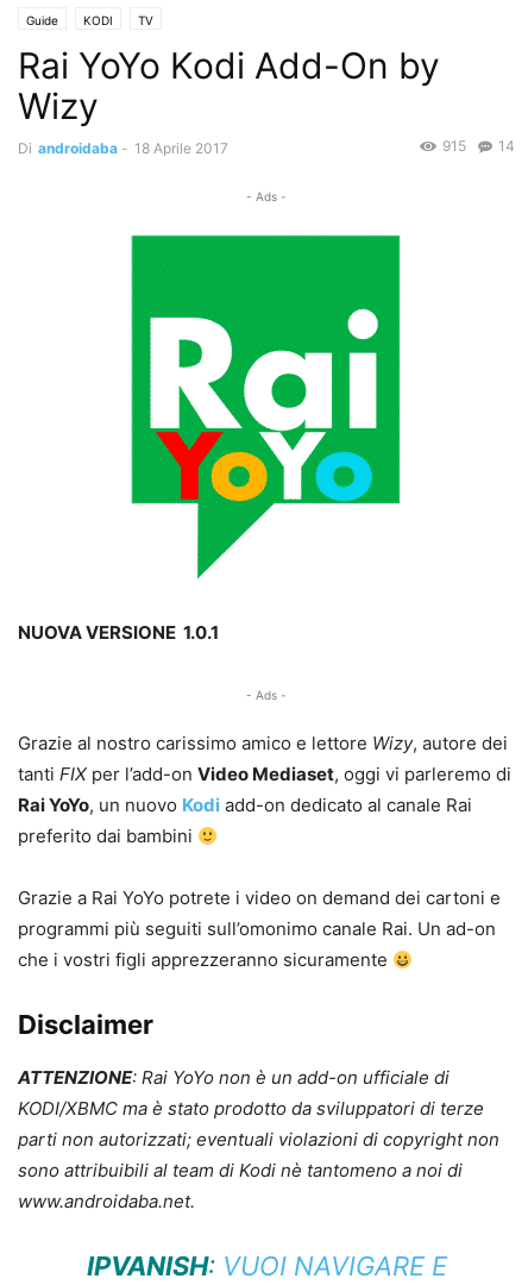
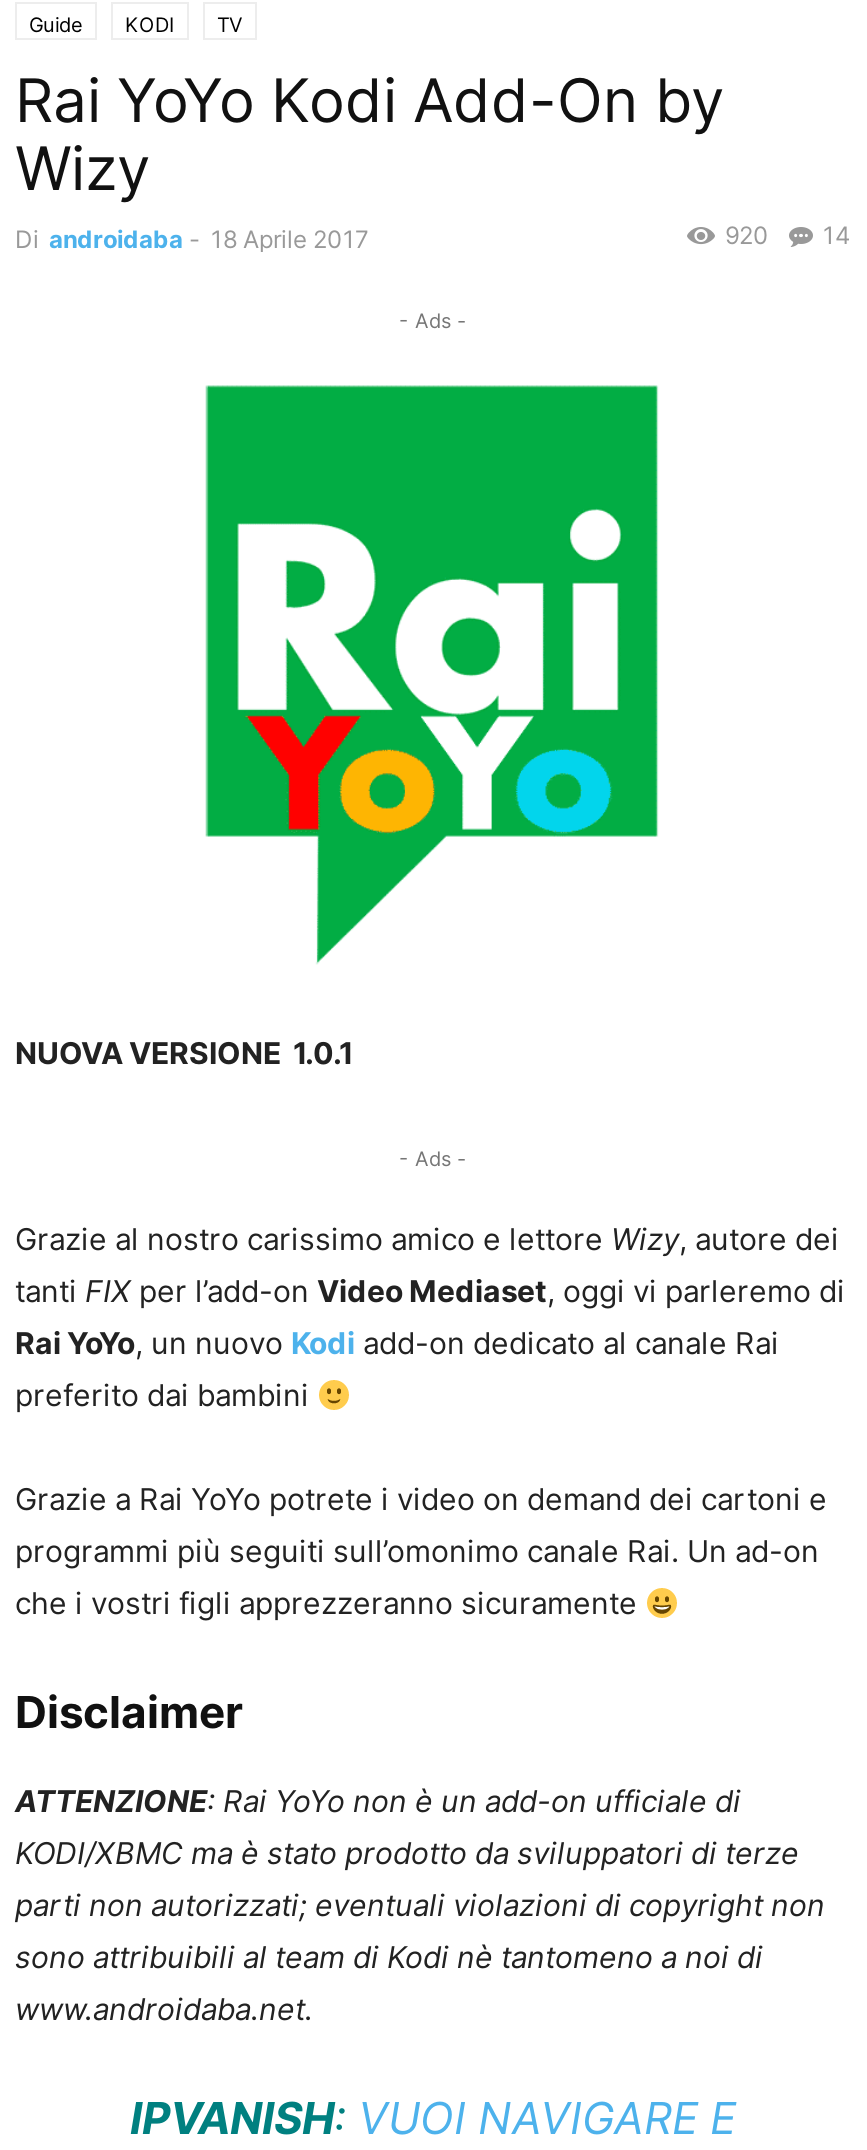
[442,137,515,155] 915 14 -> [725,220,851,250] 920 14

